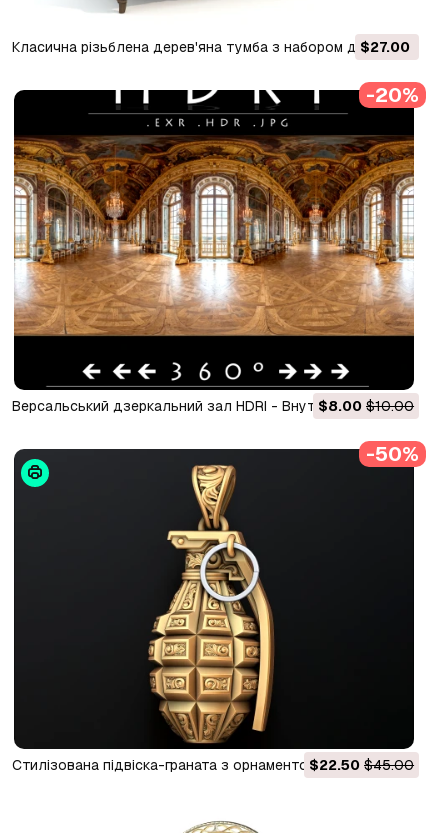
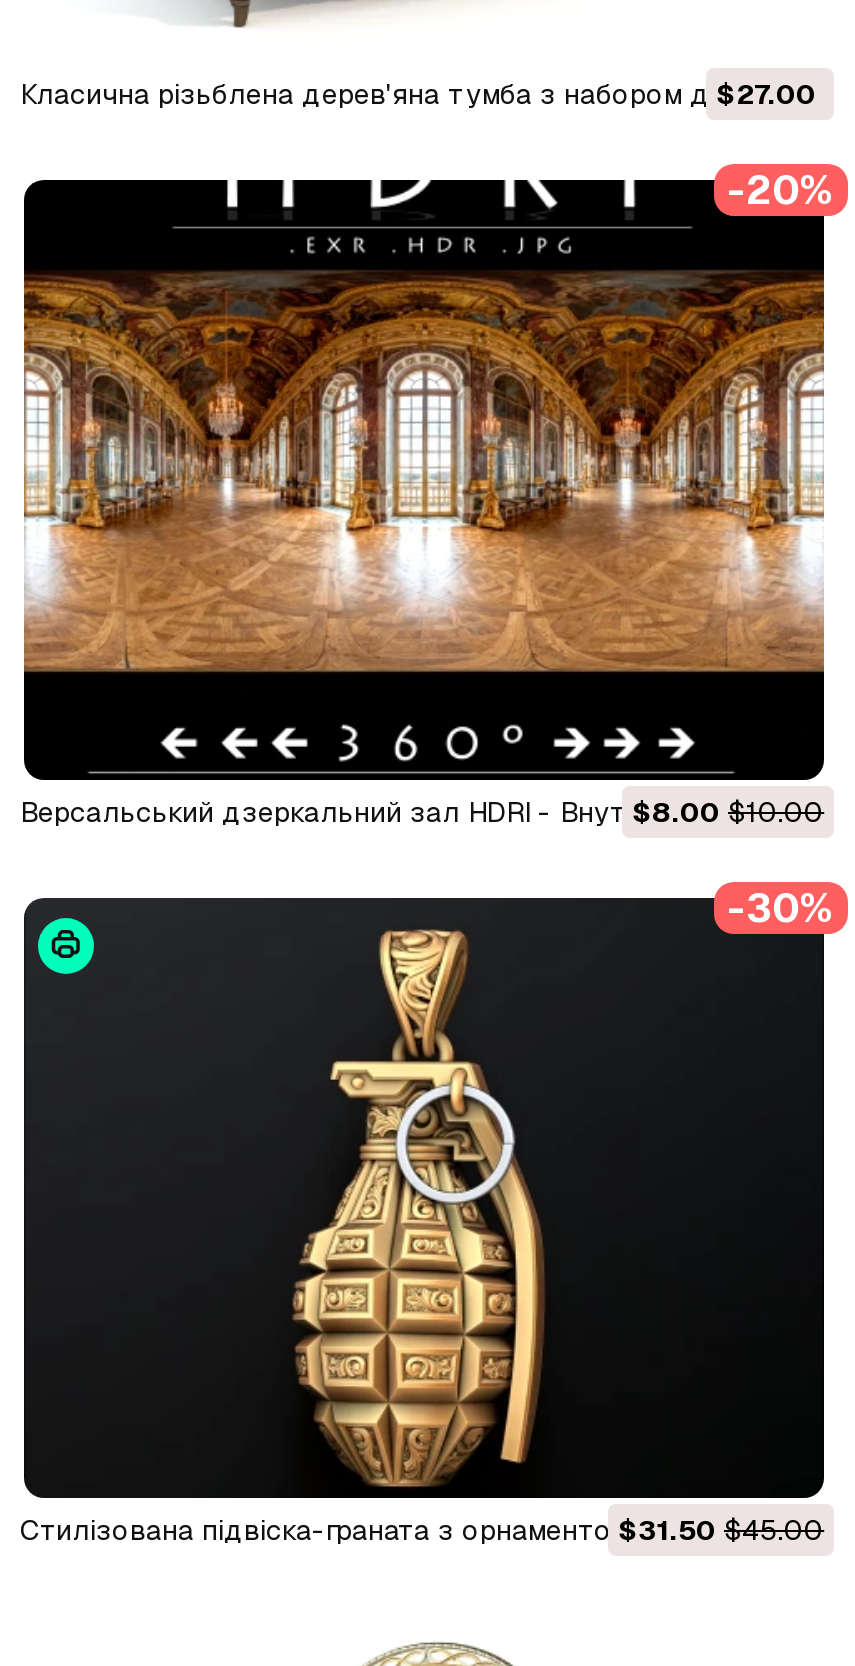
[366,441,419,467] -50% -> [728,882,834,934] -30%
[309,756,414,774] $22.50 $45.00 -> [618,1512,824,1548] $31.50 $45.00

